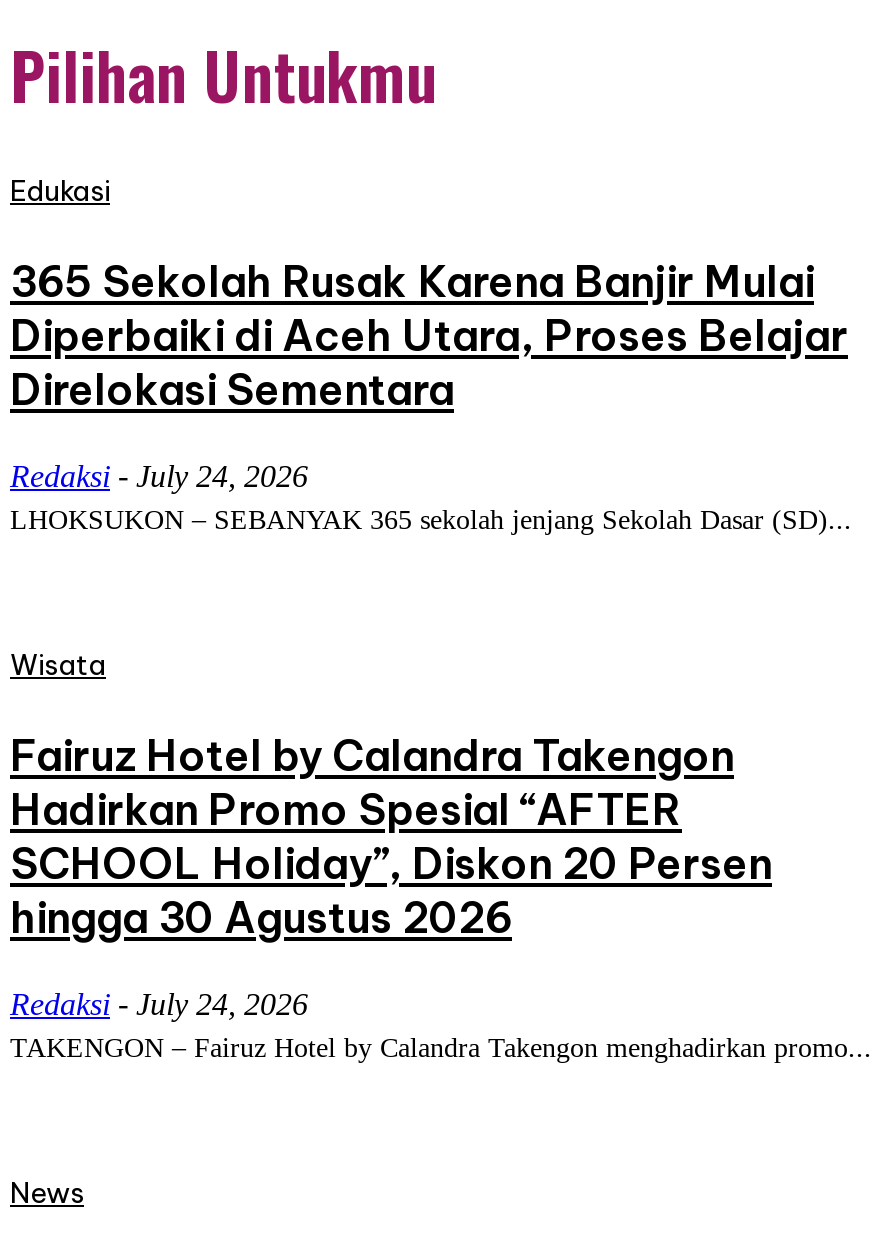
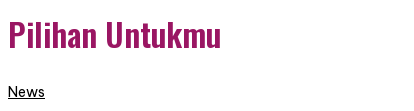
[10,172,852,534] Edukasi | 365 Sekolah Rusak Karena Banjir Mulai | Diperbaiki di Aceh Utara, Proses Belajar | Direlokasi Sementara | Redaksi - July 24, 2026 | LHOKSUKON – SEBANYAK 365 sekolah jenjang Sekolah Dasar (SD)... -> none
[10,646,872,1062] Wisata | Fairuz Hotel by Calandra Takengon | Hadirkan Promo Spesial “AFTER | SCHOOL Holiday”, Diskon 20 Persen | hingga 30 Agustus 2026 | Redaksi - July 24, 2026 | TAKENGON – Fairuz Hotel by Calandra Takengon menghadirkan promo... -> none

